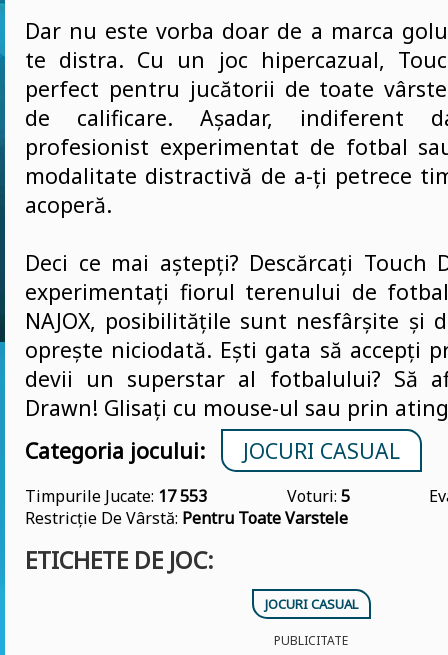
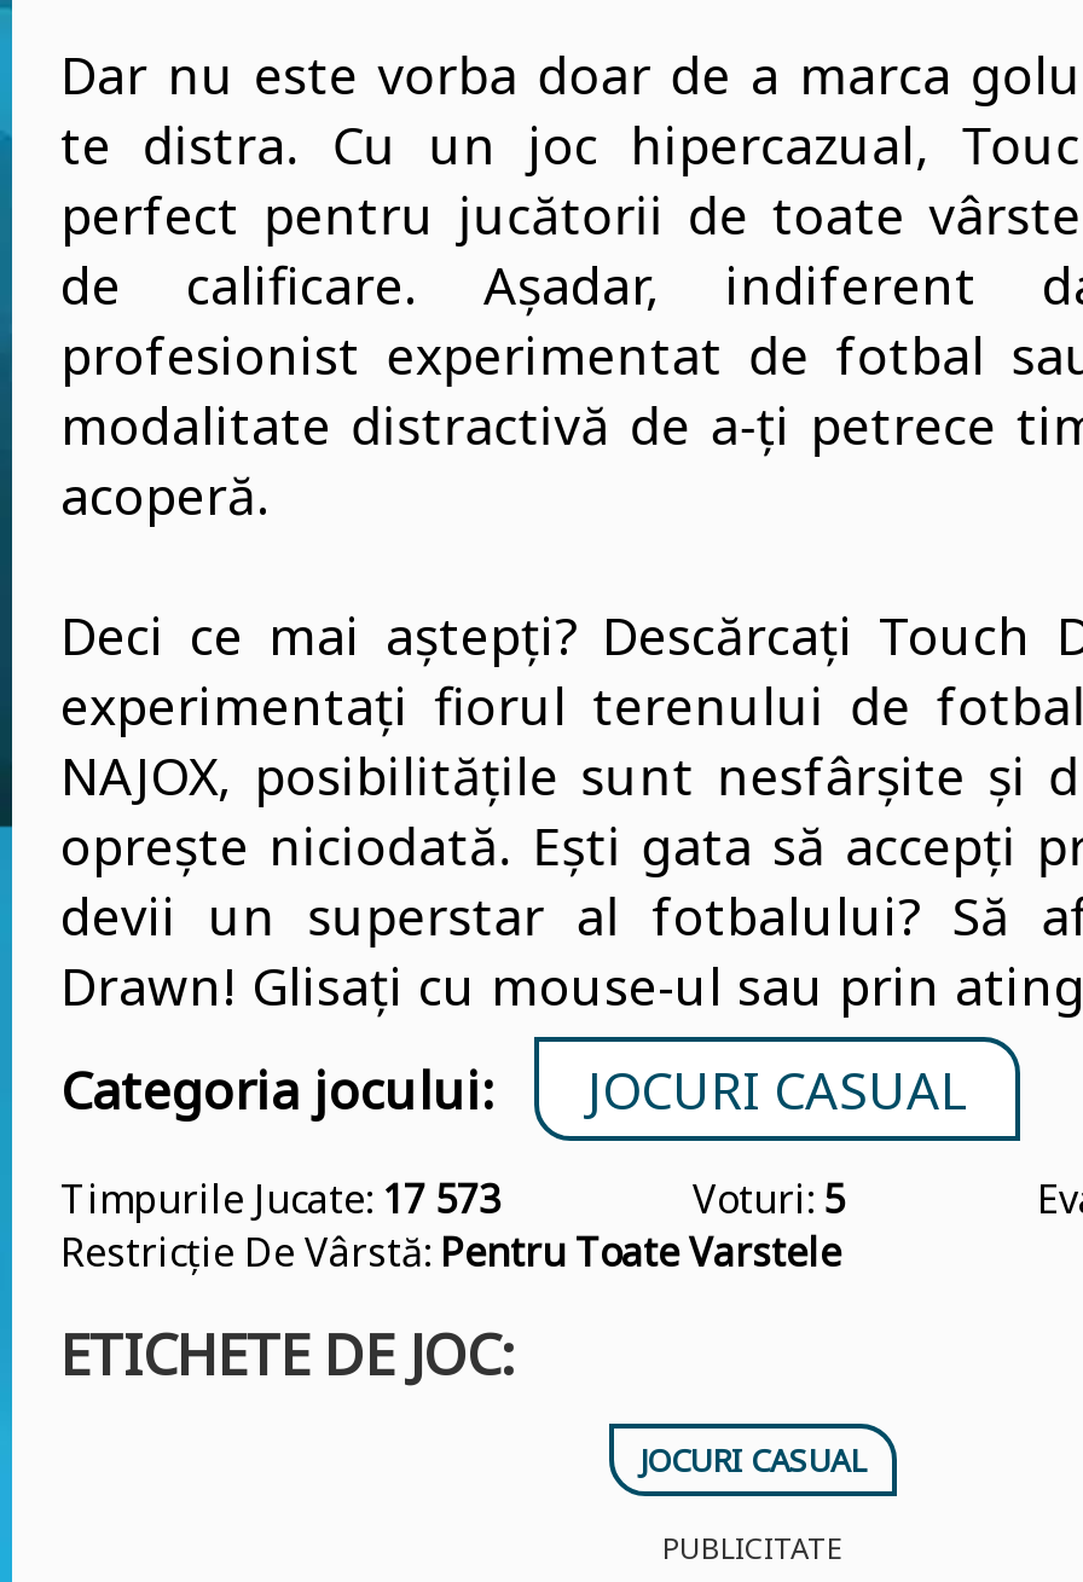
[25,485,207,507] Timpurile Jucate: 17 553 -> [60,1172,500,1225] Timpurile Jucate: 17 573

